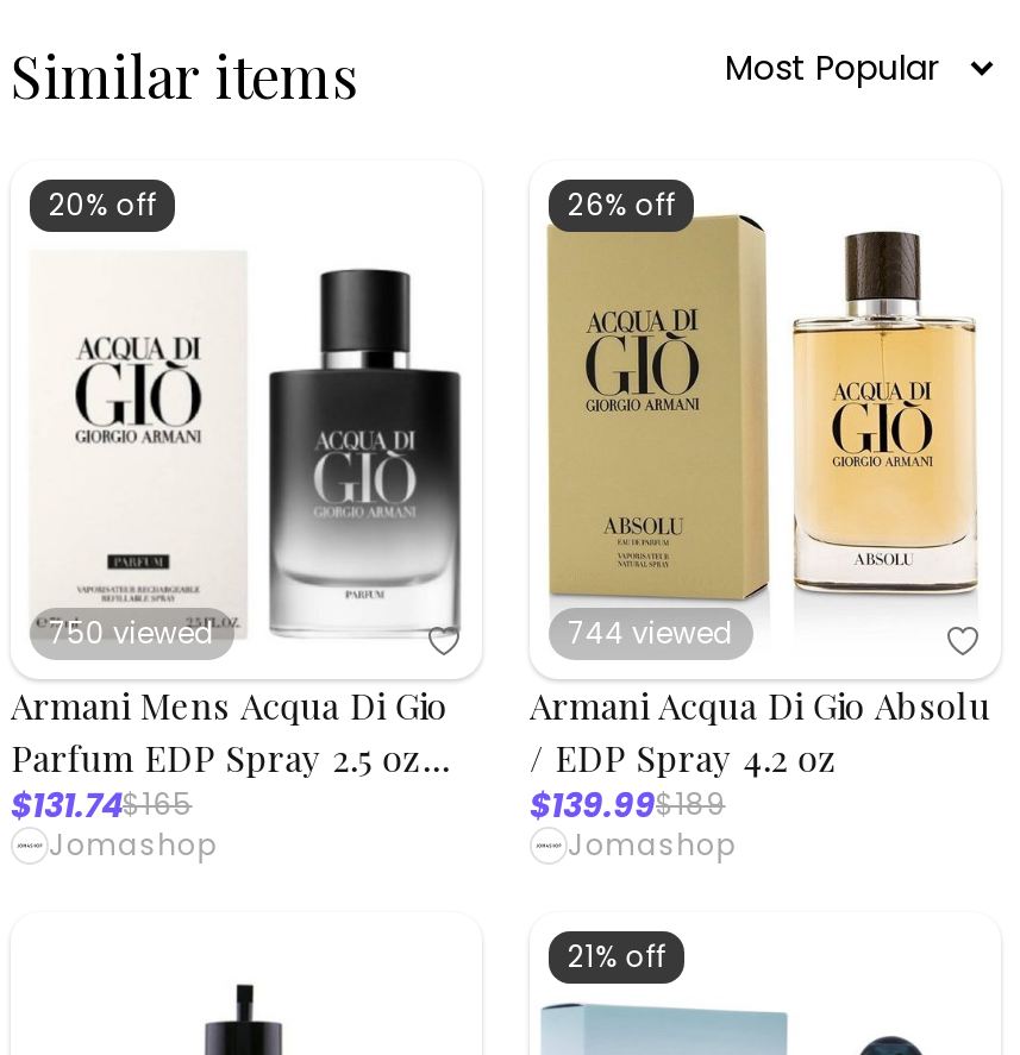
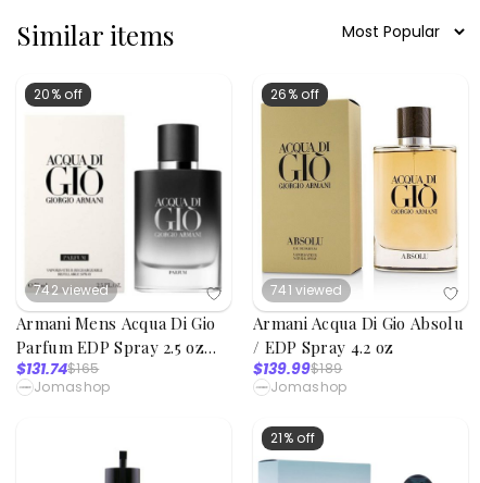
[49,613,215,653] 750 viewed -> [34,281,109,299] 742 viewed
[568,613,734,653] 744 viewed -> [270,281,342,299] 741 viewed

